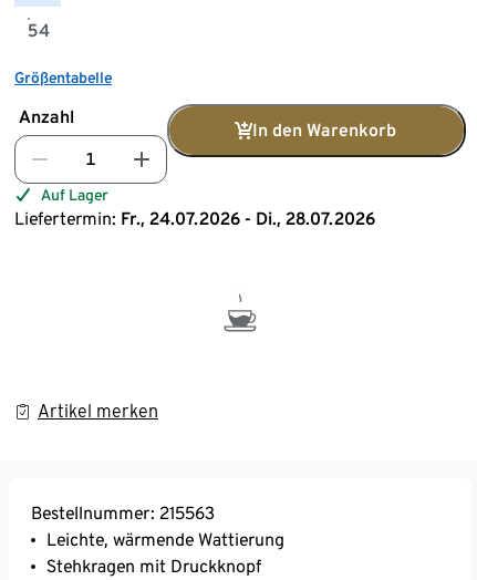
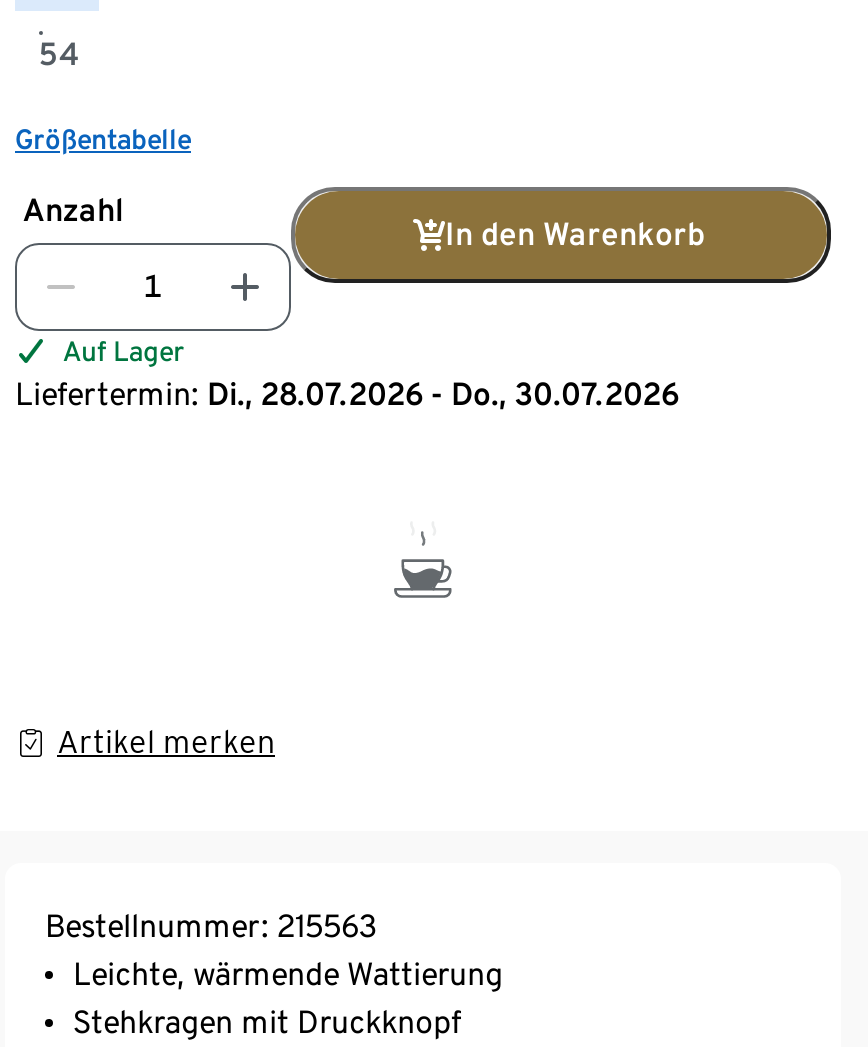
[14,208,375,229] Liefertermin: Fr., 24.07.2026 - Di., 28.07.2026 -> [15,375,679,413] Liefertermin: Di., 28.07.2026 - Do., 30.07.2026

